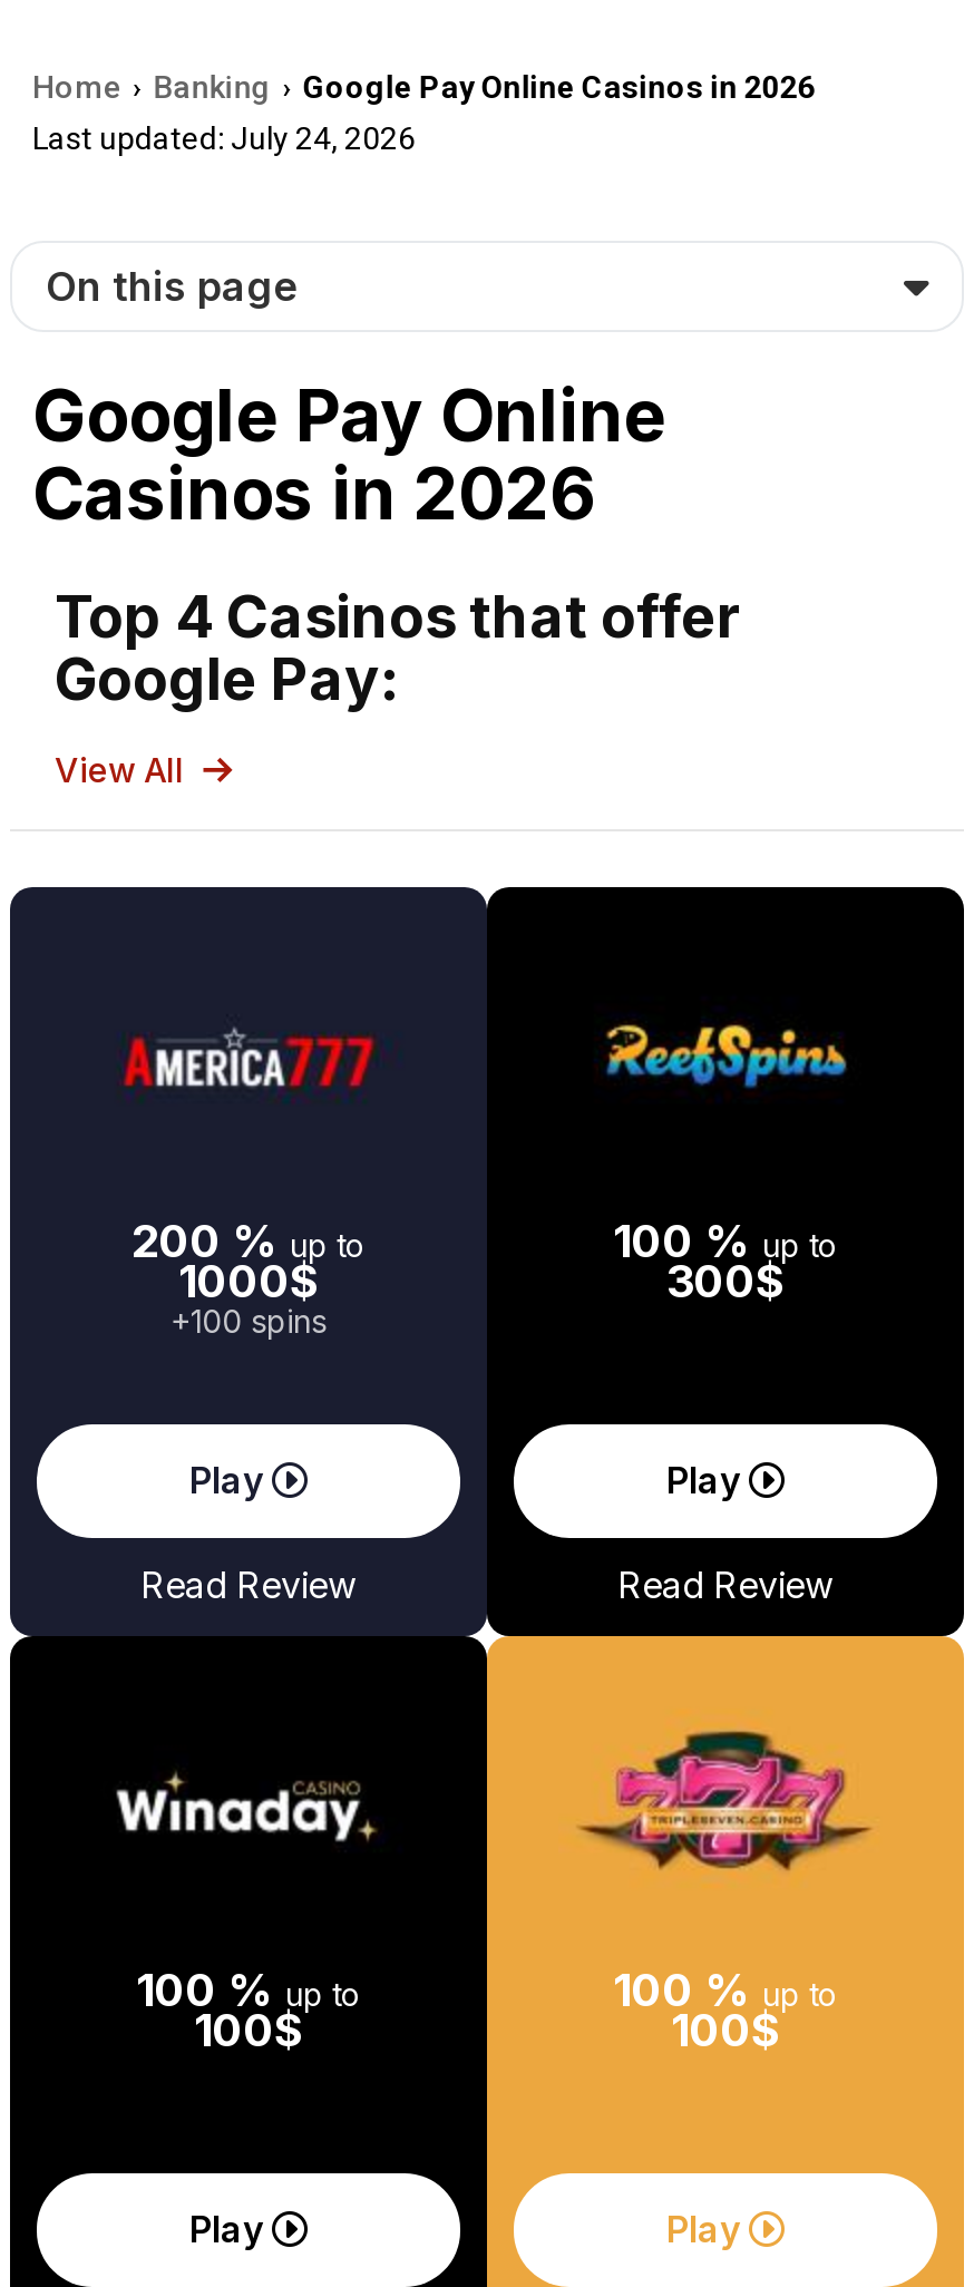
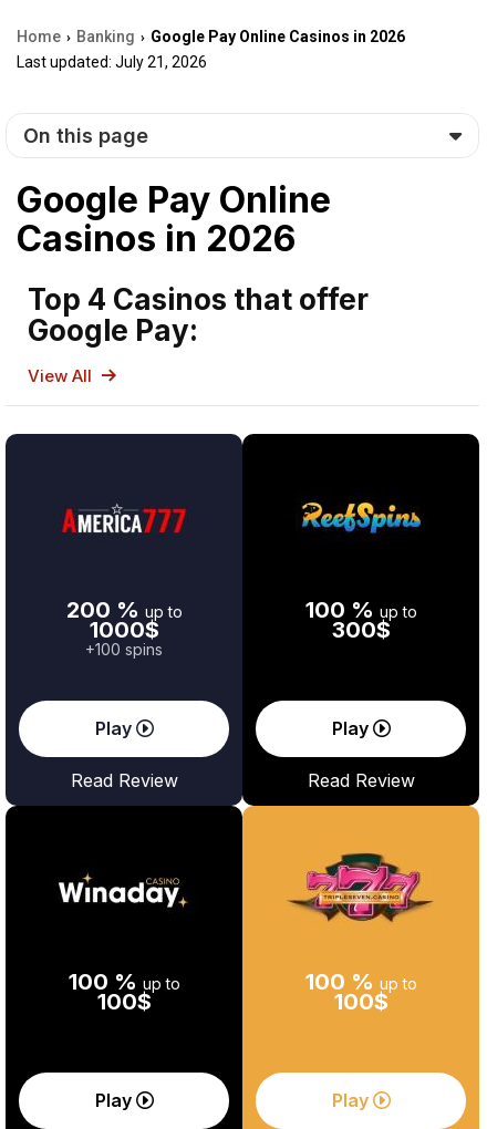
[32,120,416,156] Last updated: July 24, 2026 -> [17,53,207,71] Last updated: July 21, 2026

